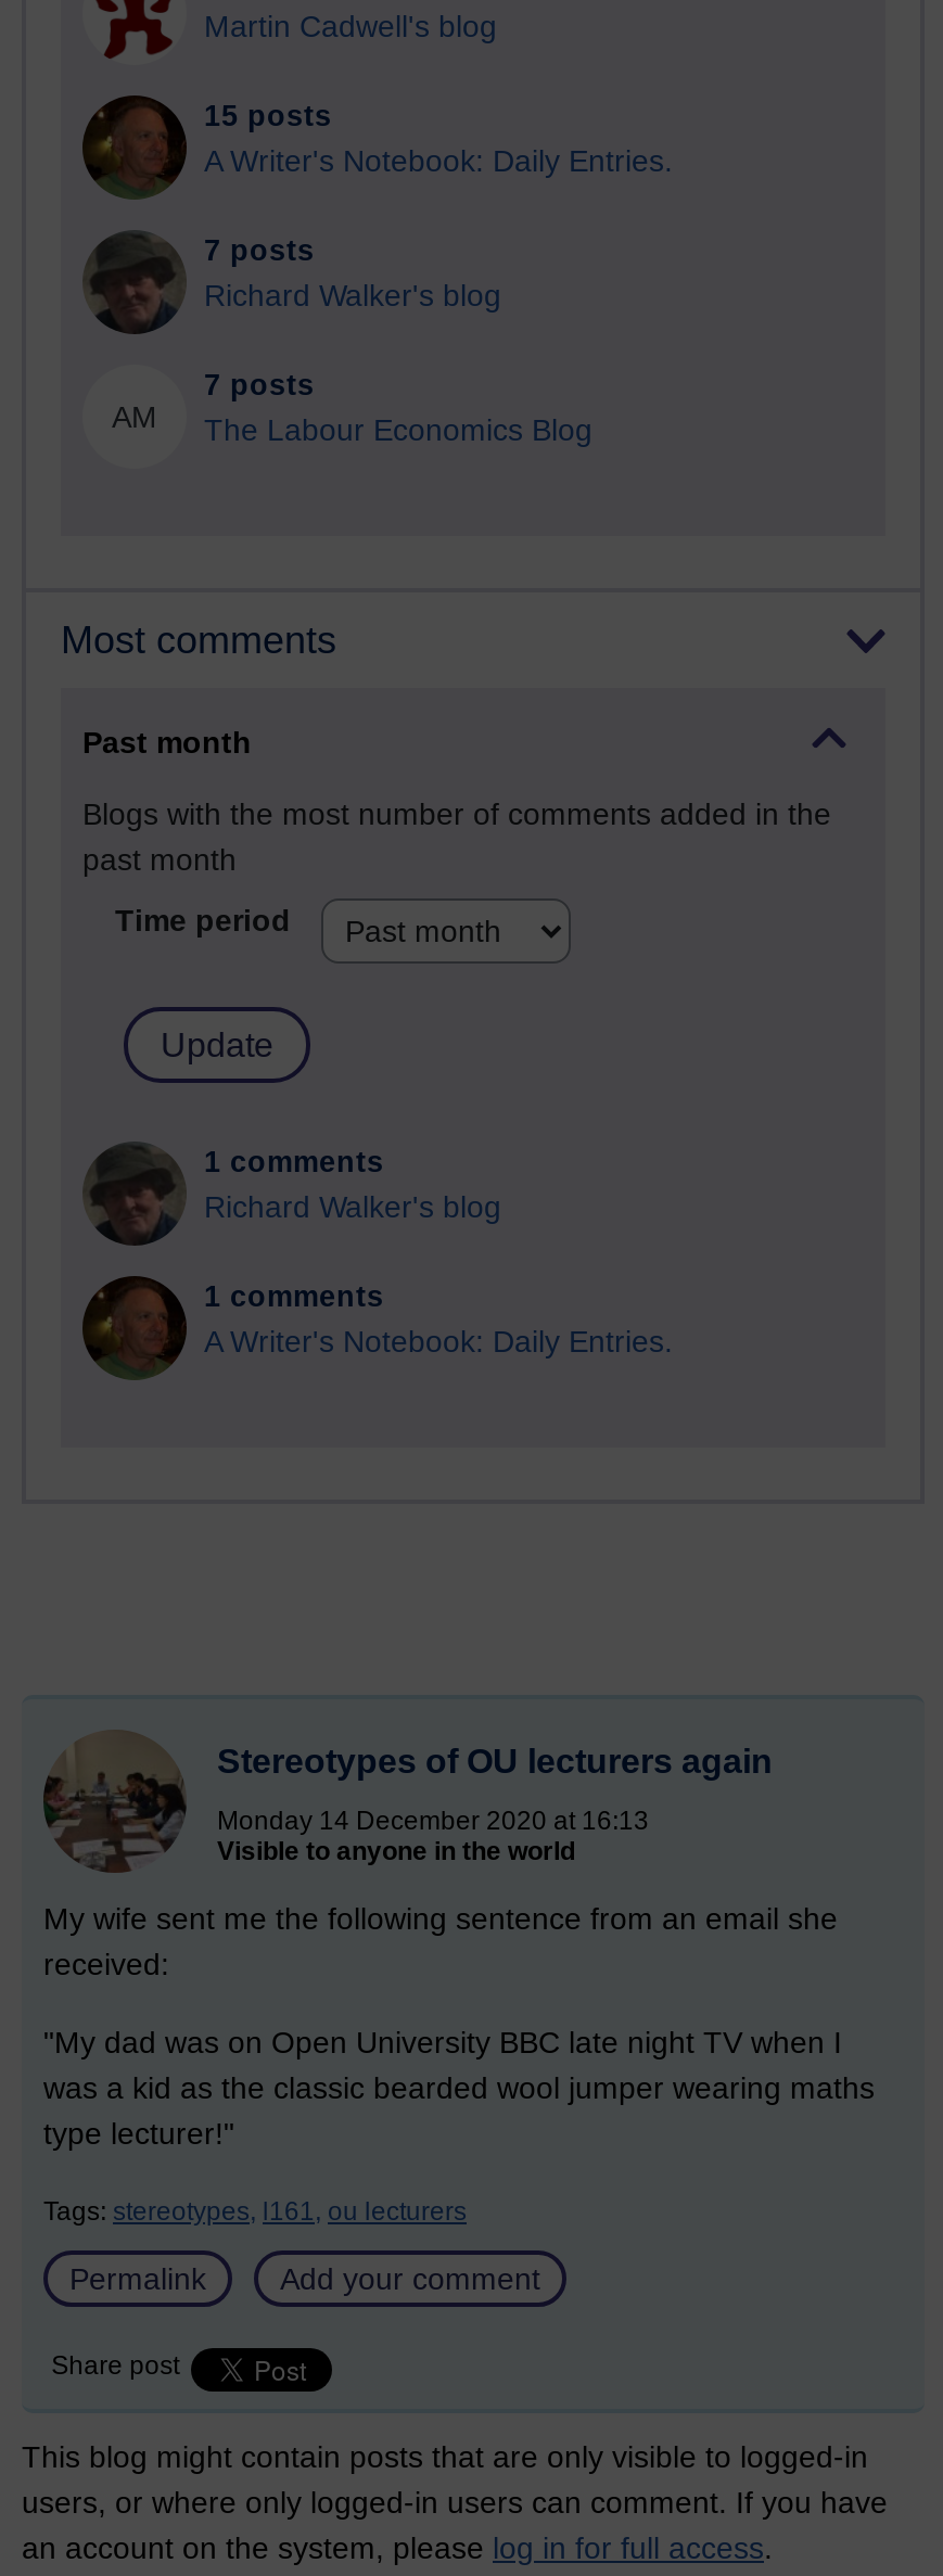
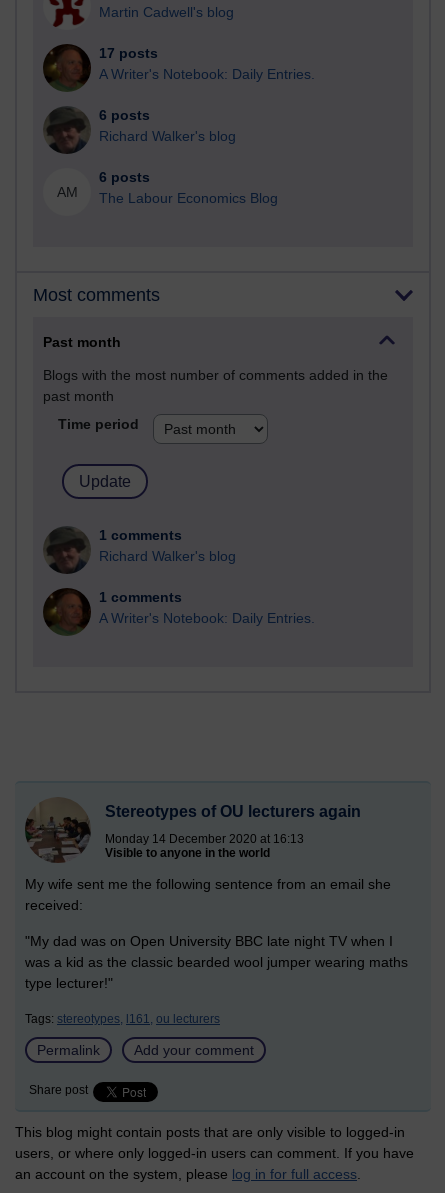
[204,100,332,133] 15 posts -> [99,46,158,61] 17 posts
[204,235,315,268] 7 posts -> [99,108,150,123] 6 posts
[204,370,315,402] 7 posts -> [99,170,150,185] 6 posts

